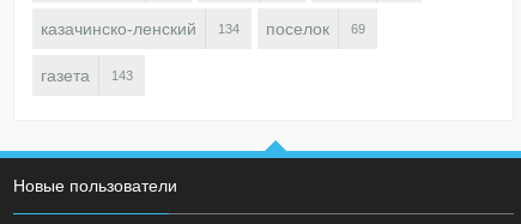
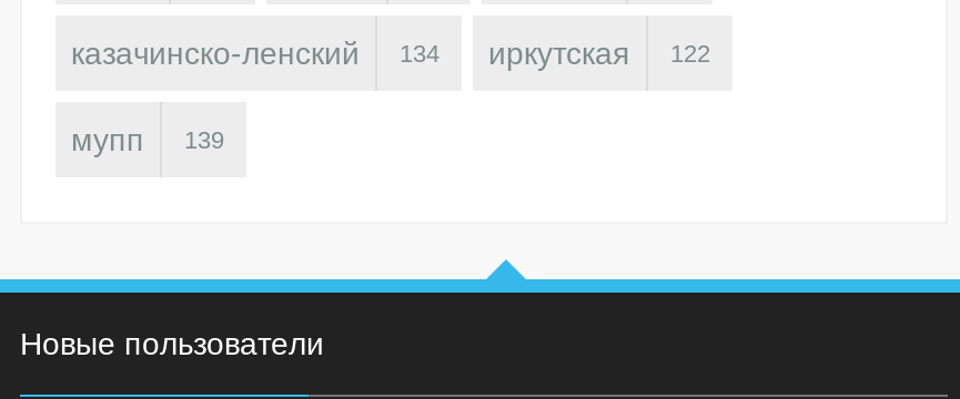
[266,20,365,39] поселок | 69 -> [488,36,710,72] иркутская | 122
[41,66,133,86] газета | 143 -> [71,123,224,158] мупп | 139

